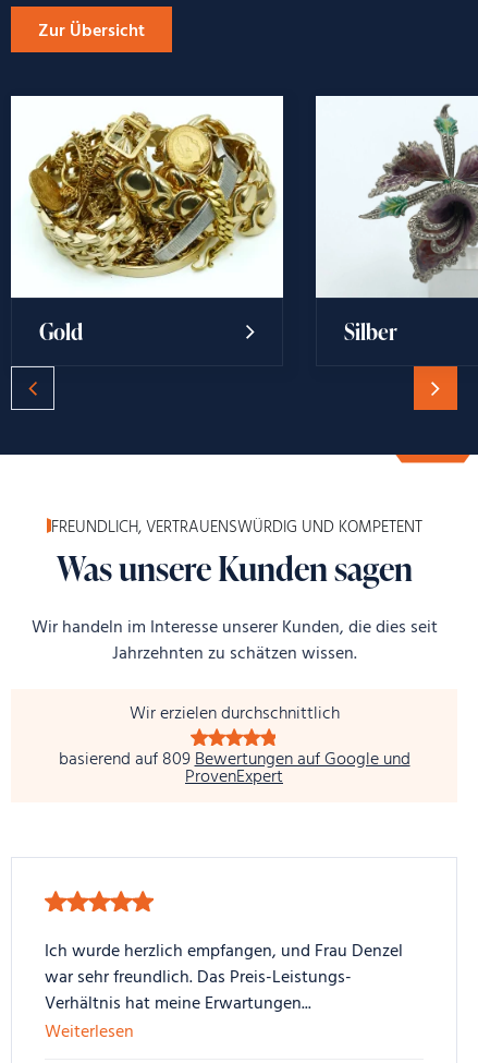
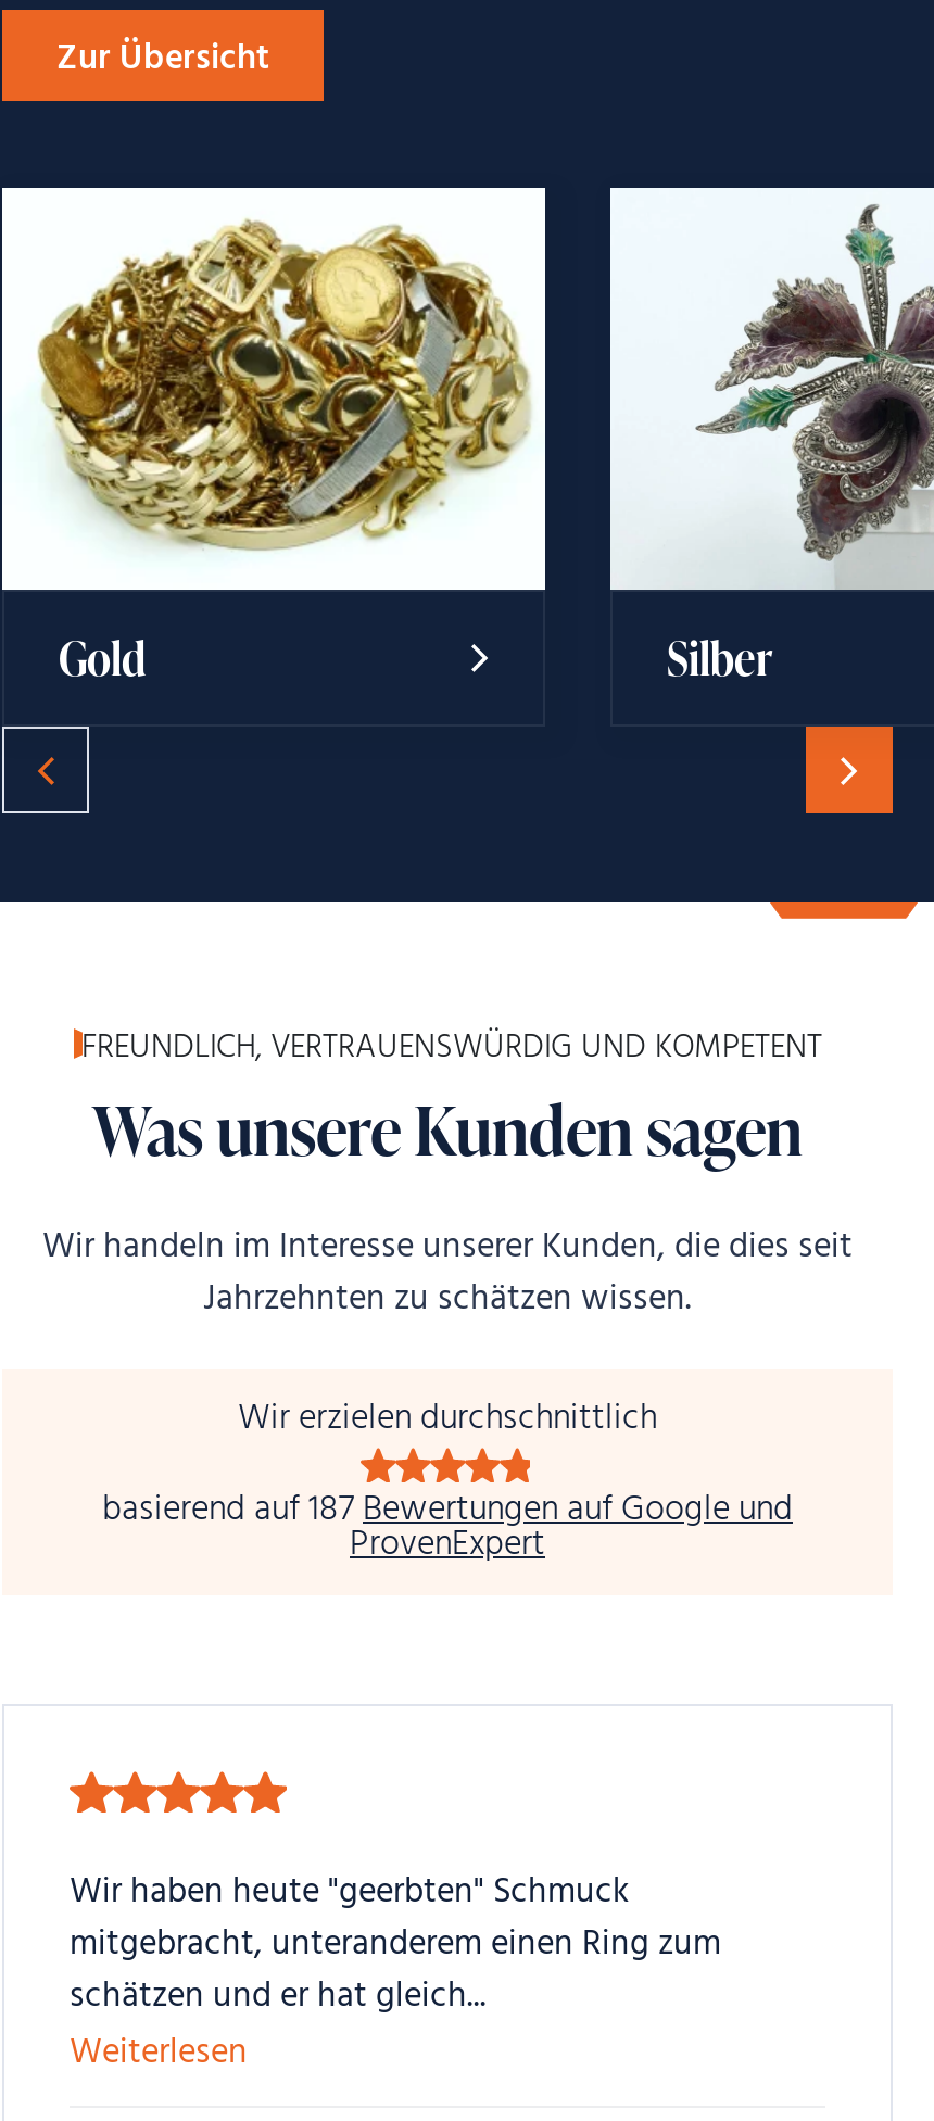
[58,746,410,774] basierend auf 809Bewertungen auf Google und -> [102,1483,793,1539] basierend auf 187Bewertungen auf Google und
[45,938,403,1019] Ich wurde herzlich empfangen, und Frau Denzel | war sehr freundlich. Das Preis-Leistungs- | Verhältnis hat meine Erwartungen... -> [70,1865,721,2026] Wir haben heute "geerbten" Schmuck | mitgebracht, unteranderem einen Ring zum | schätzen und er hat gleich...

